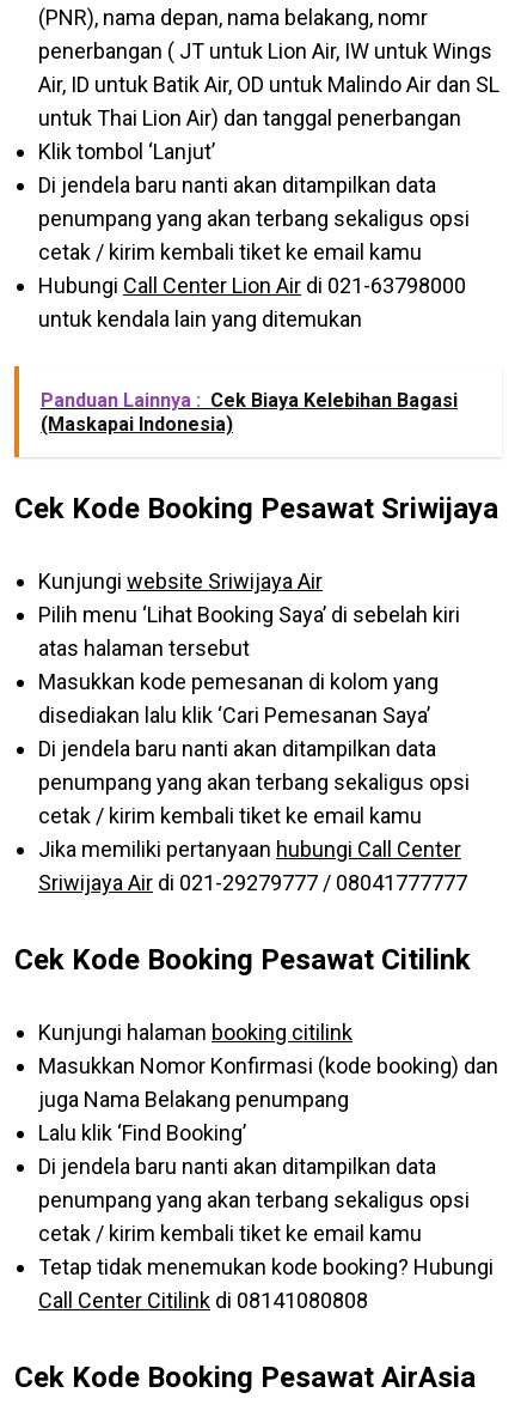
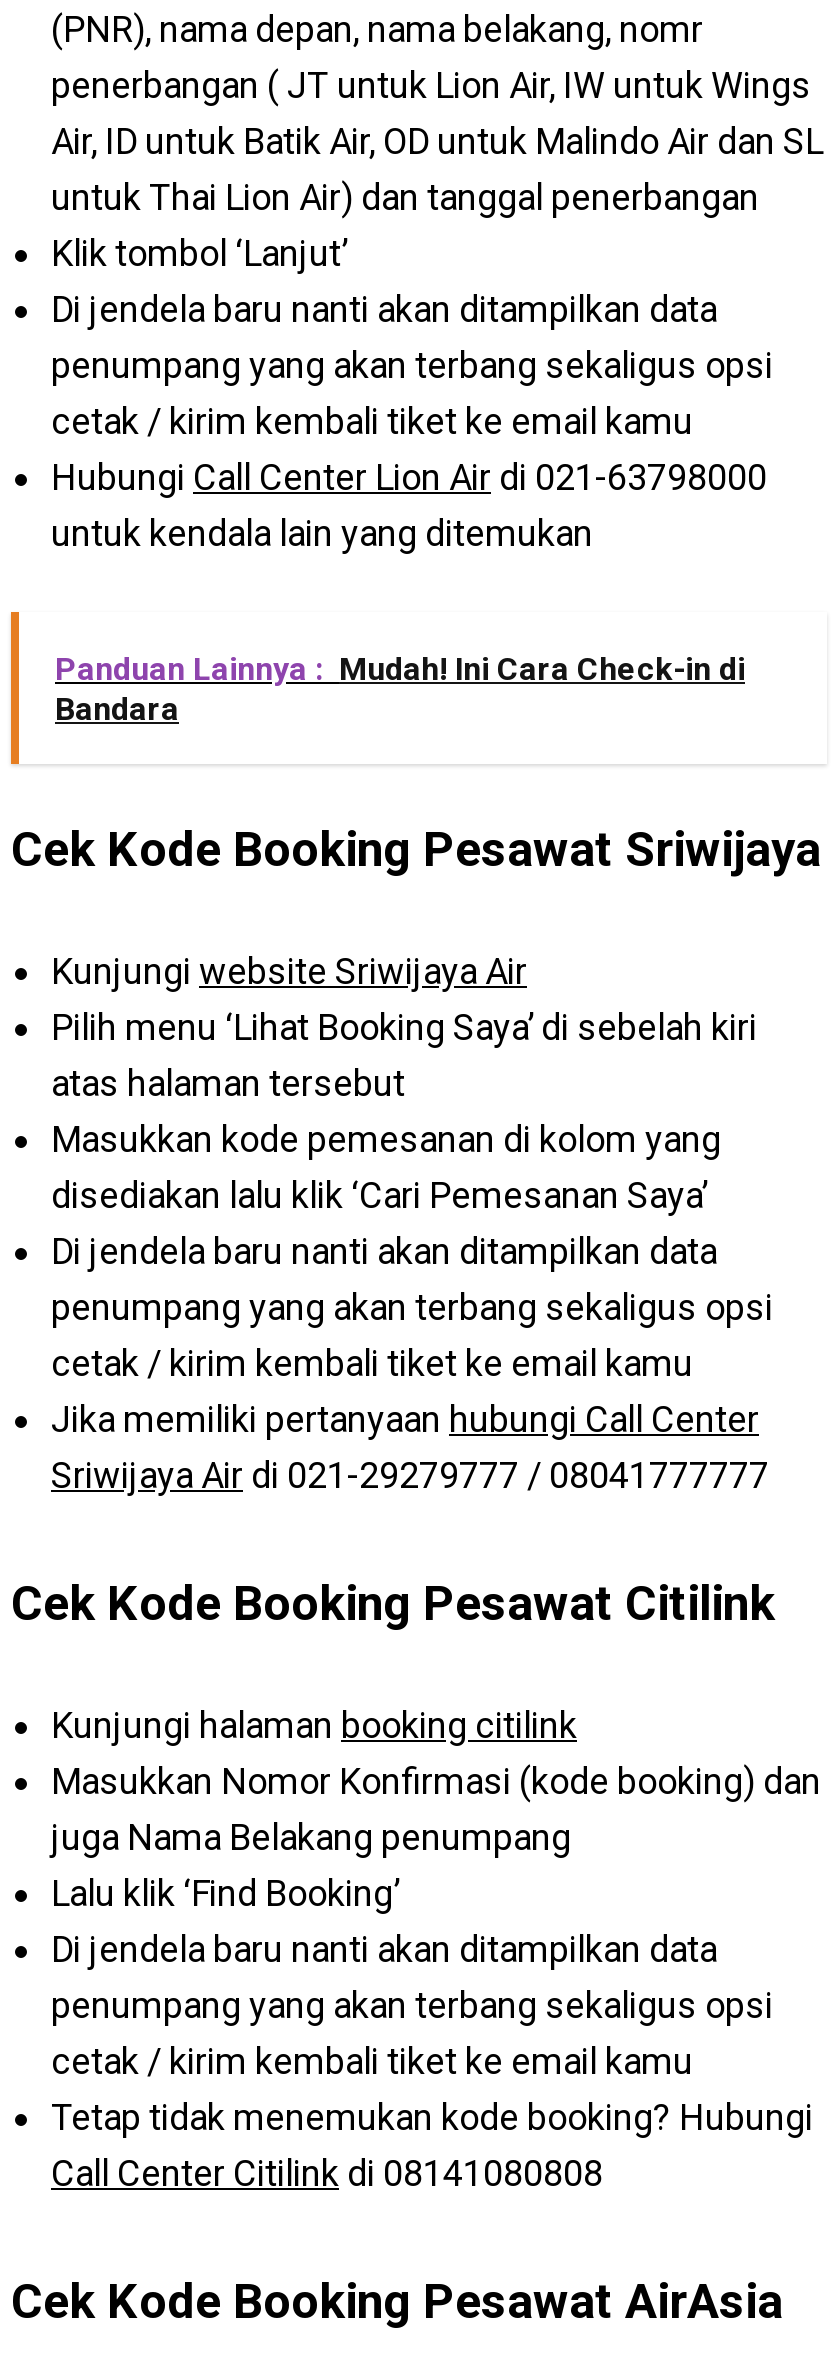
[41,389,458,436] Panduan Lainnya : Cek Biaya Kelebihan Bagasi | (Maskapai Indonesia) -> [55,651,745,729] Panduan Lainnya : Mudah! Ini Cara Check-in di | Bandara

